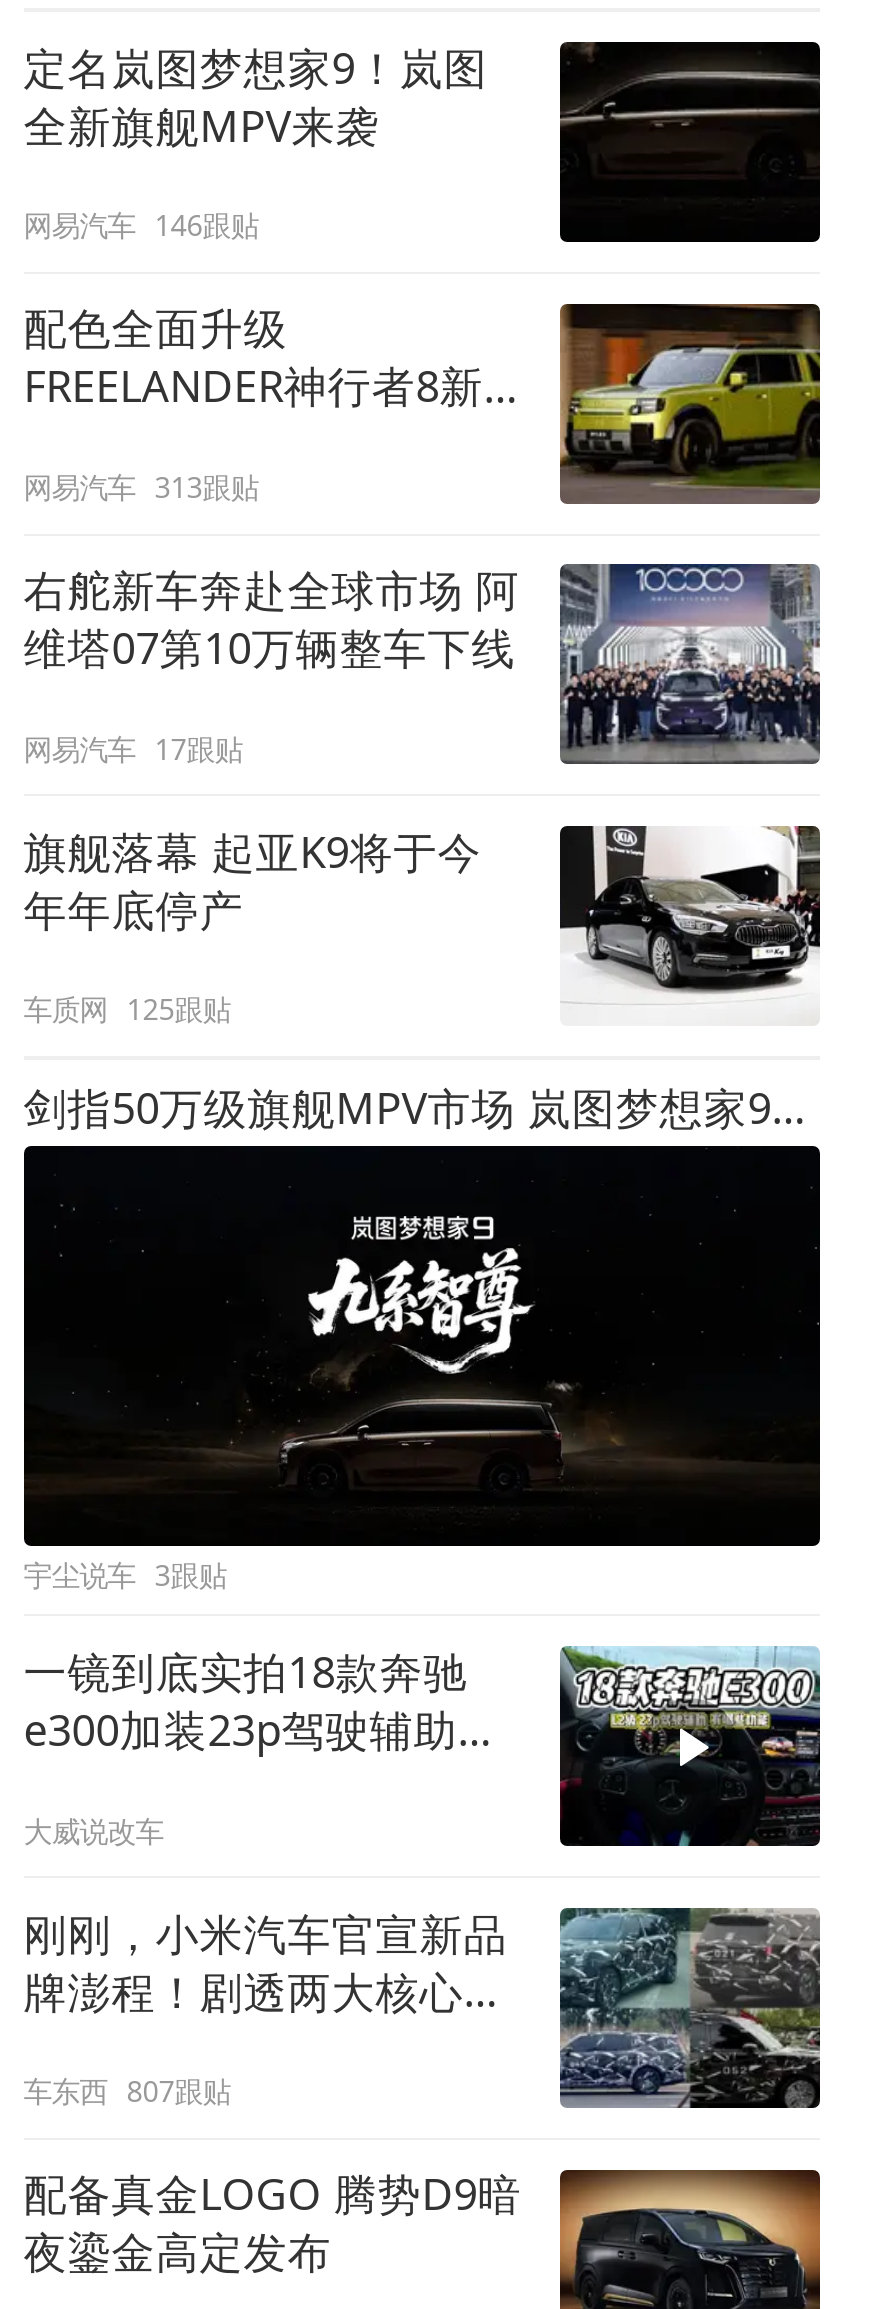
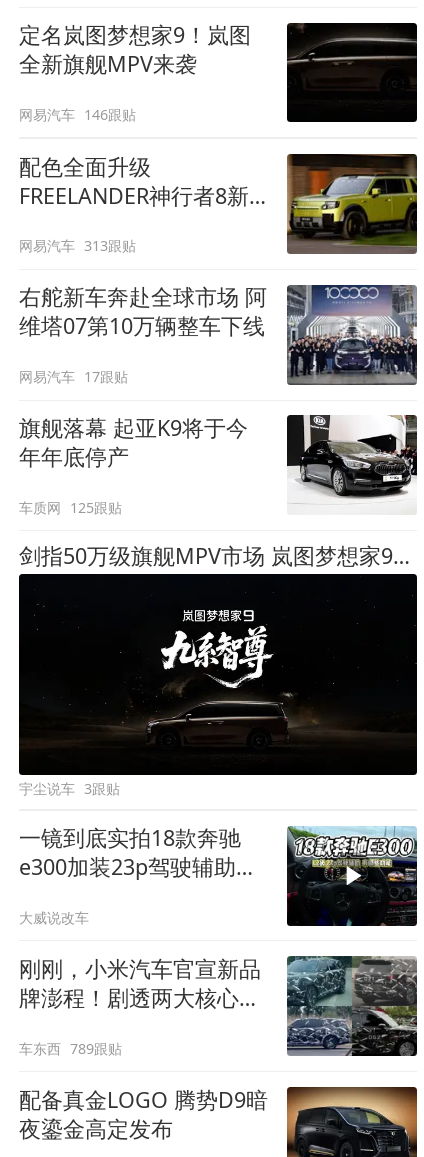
[23,2072,231,2110] 车东西 807跟贴 -> [19,1038,122,1057] 车东西 789跟贴

